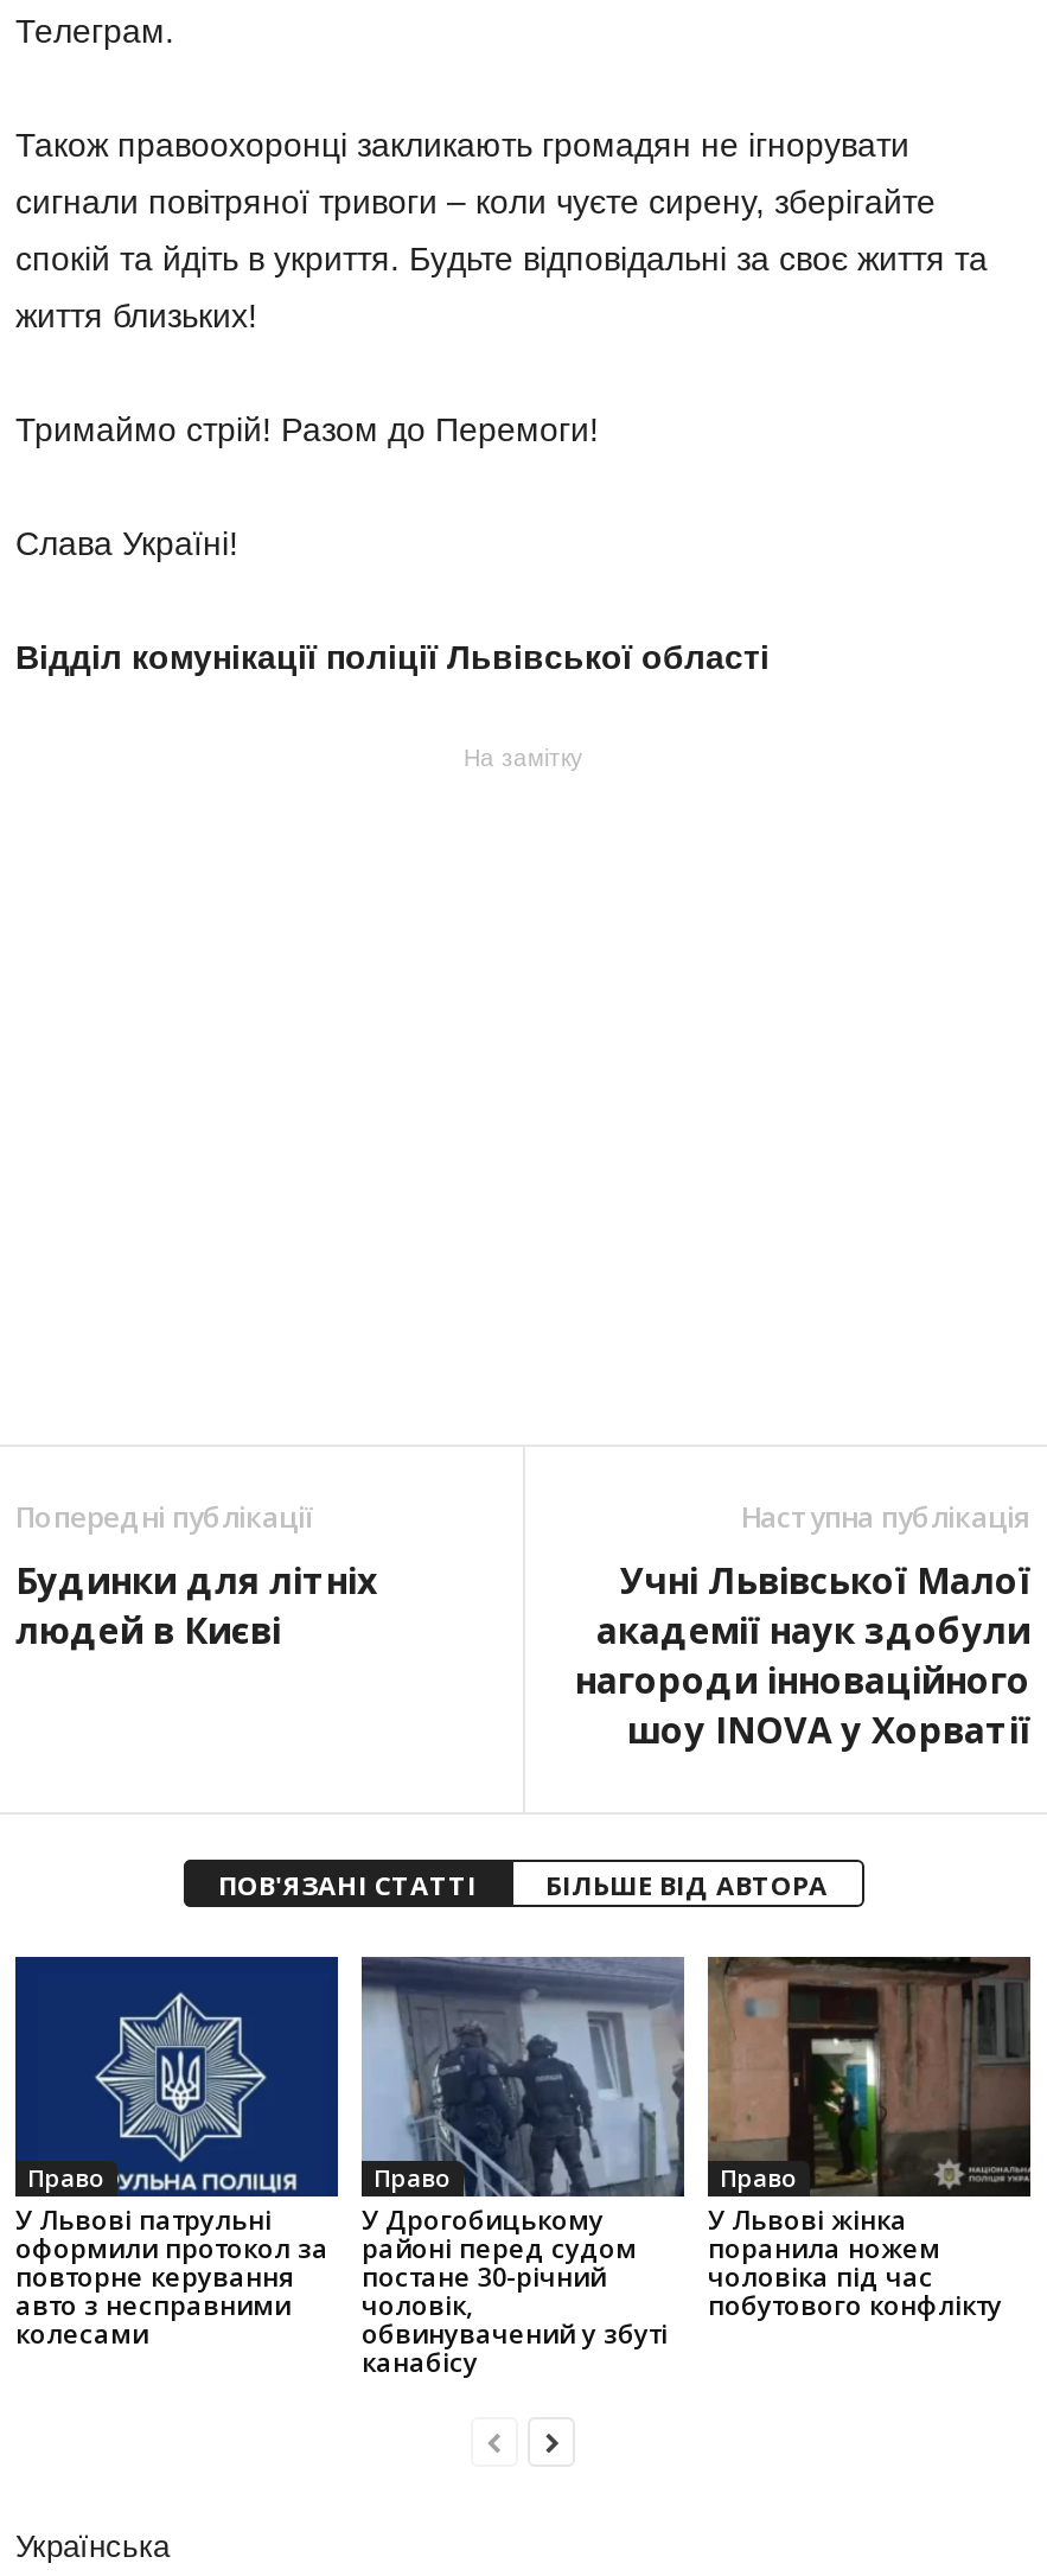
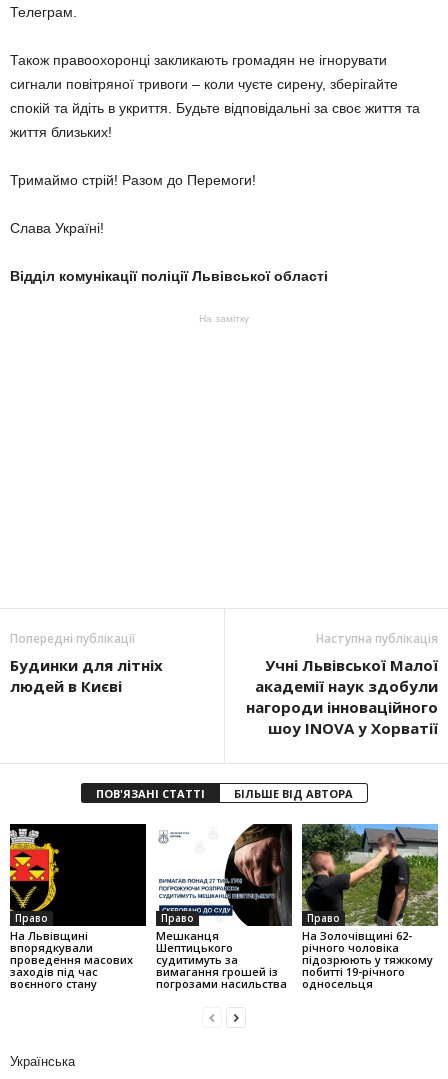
[13,1955,340,2351] [image] | У Львові патрульні | оформили протокол за | повторне керування | авто з несправними | колесами -> [9,823,147,991] [image] | На Львівщині | впорядкували | проведення масових | заходів під час | воєнного стану
[359,1955,687,2379] [image] | У Дрогобицькому | районі перед судом | постане 30-річний | чоловік, | обвинувачений у збуті | канабісу -> [156,823,293,991] [image] | Мешканця | Шептицького | судитимуть за | вимагання грошей із | погрозами насильства
[706,1955,1033,2322] [image] | У Львові жінка | поранила ножем | чоловіка під час | побутового конфлікту -> [301,823,439,991] [image] | На Золочівщині 62- | річного чоловіка | підозрюють у тяжкому | побитті 19-річного | односельця

